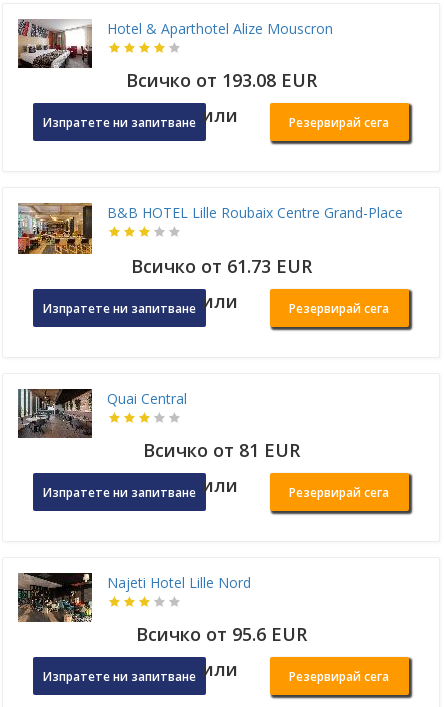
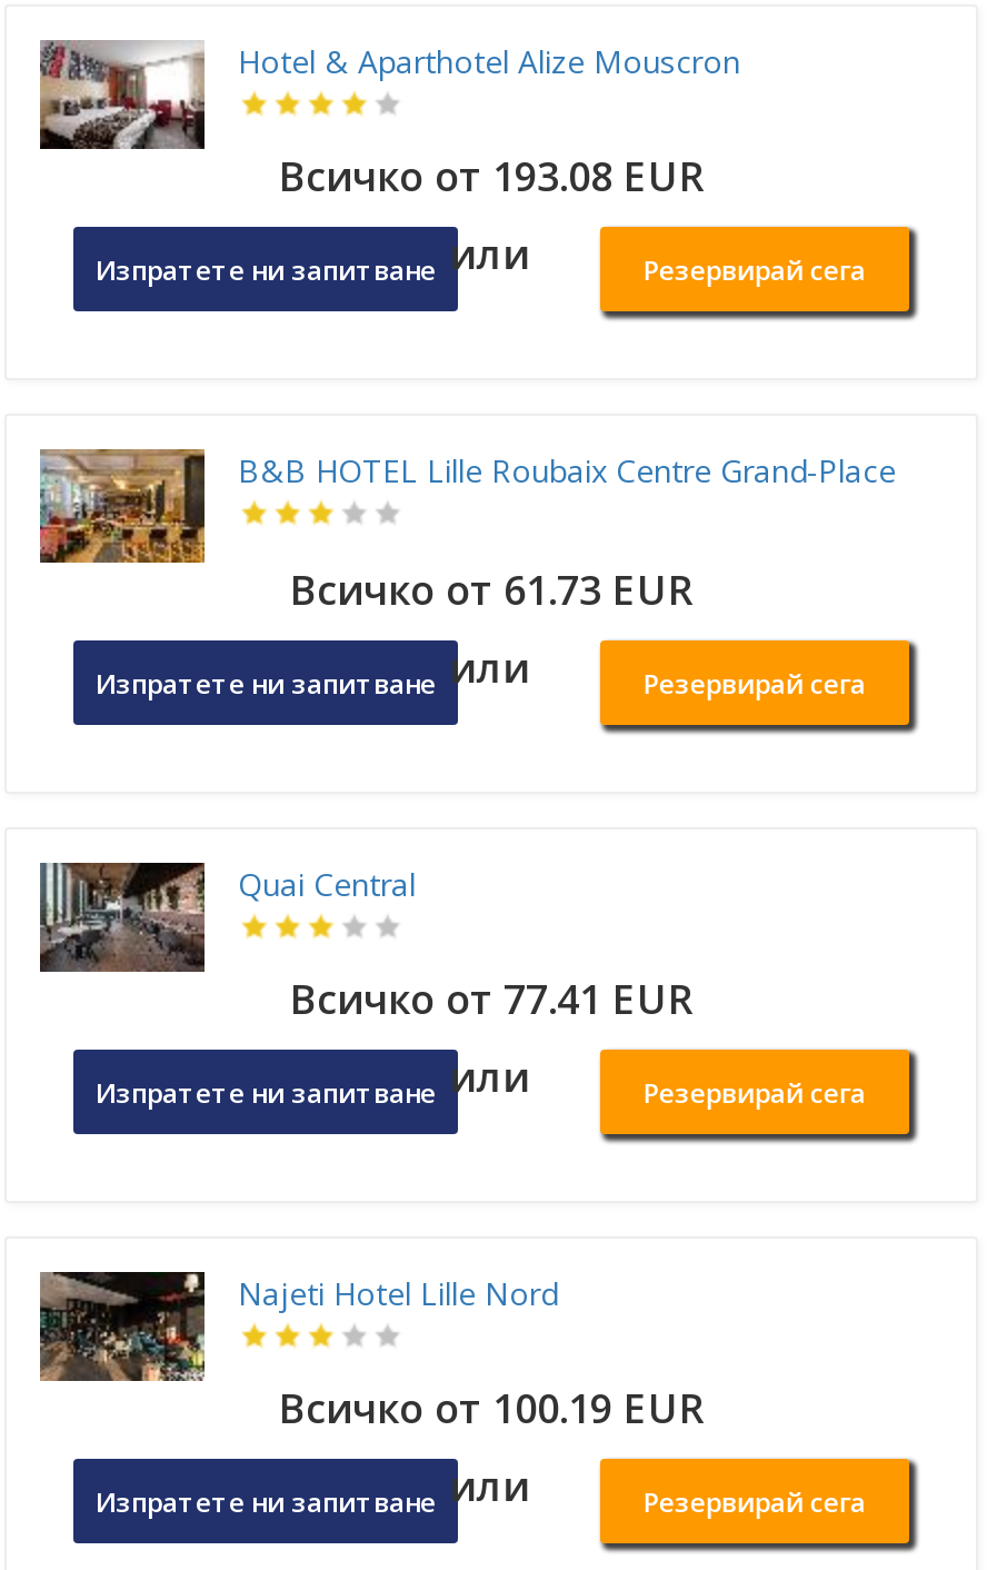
[142,438,299,462] Всичко от 81 EUR -> [290,972,692,1025] Всичко от 77.41 EUR
[135,622,306,646] Всичко от 95.6 EUR -> [279,1381,704,1435] Всичко от 100.19 EUR

